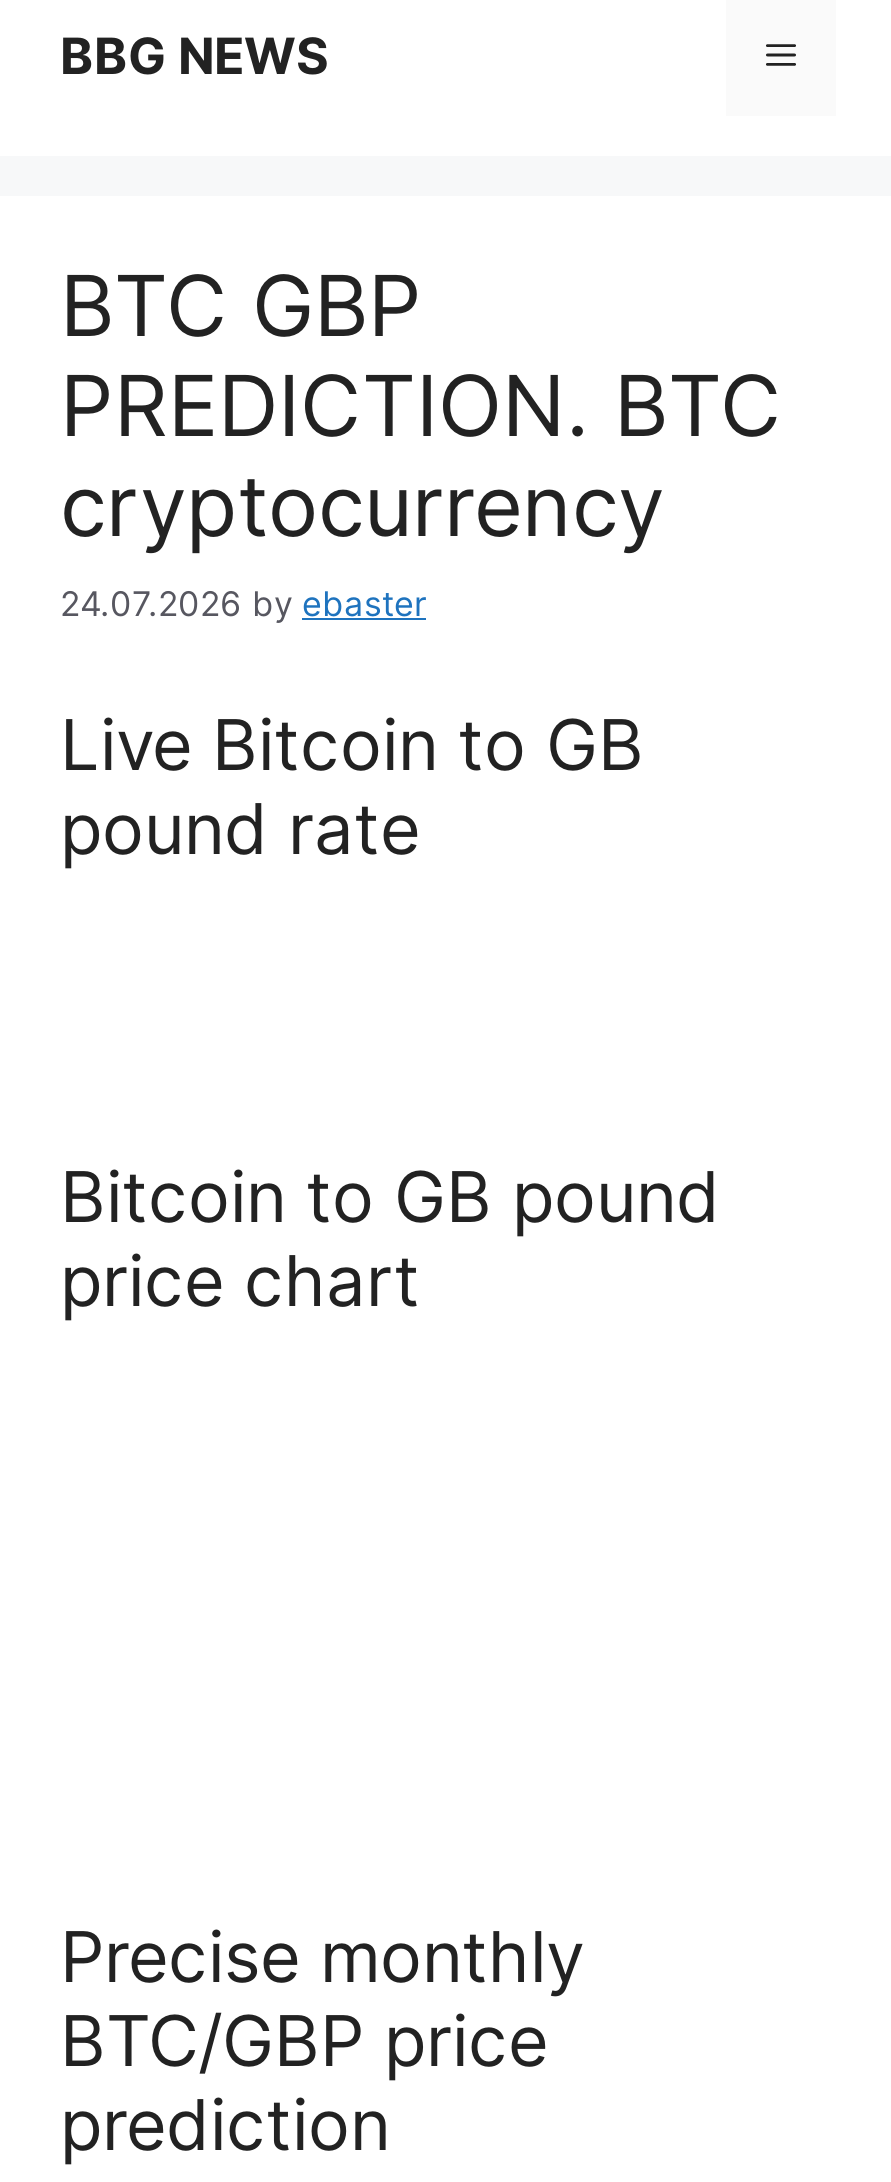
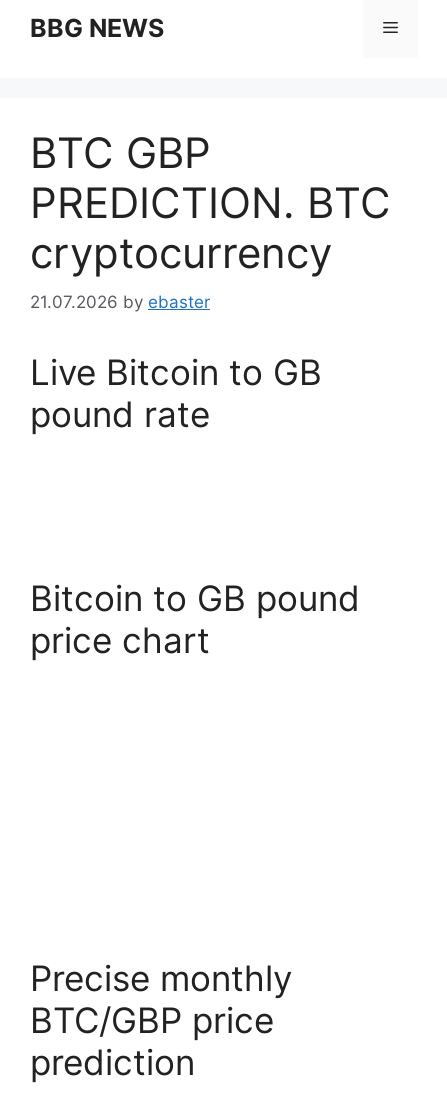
[60,583,426,623] 24.07.2026 by ebaster -> [30,291,210,311] 21.07.2026 by ebaster

